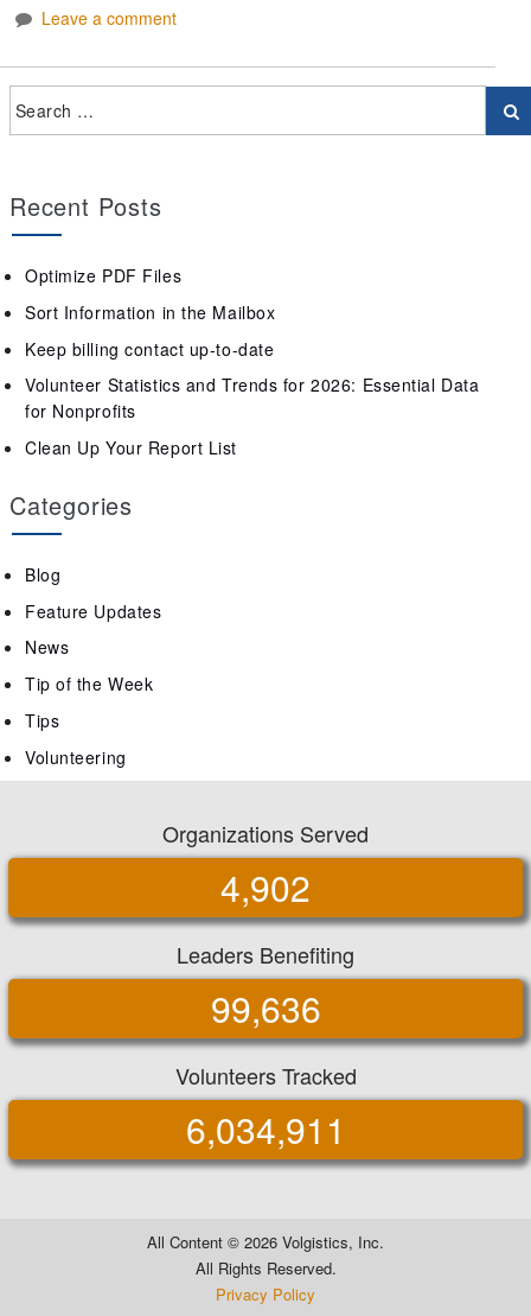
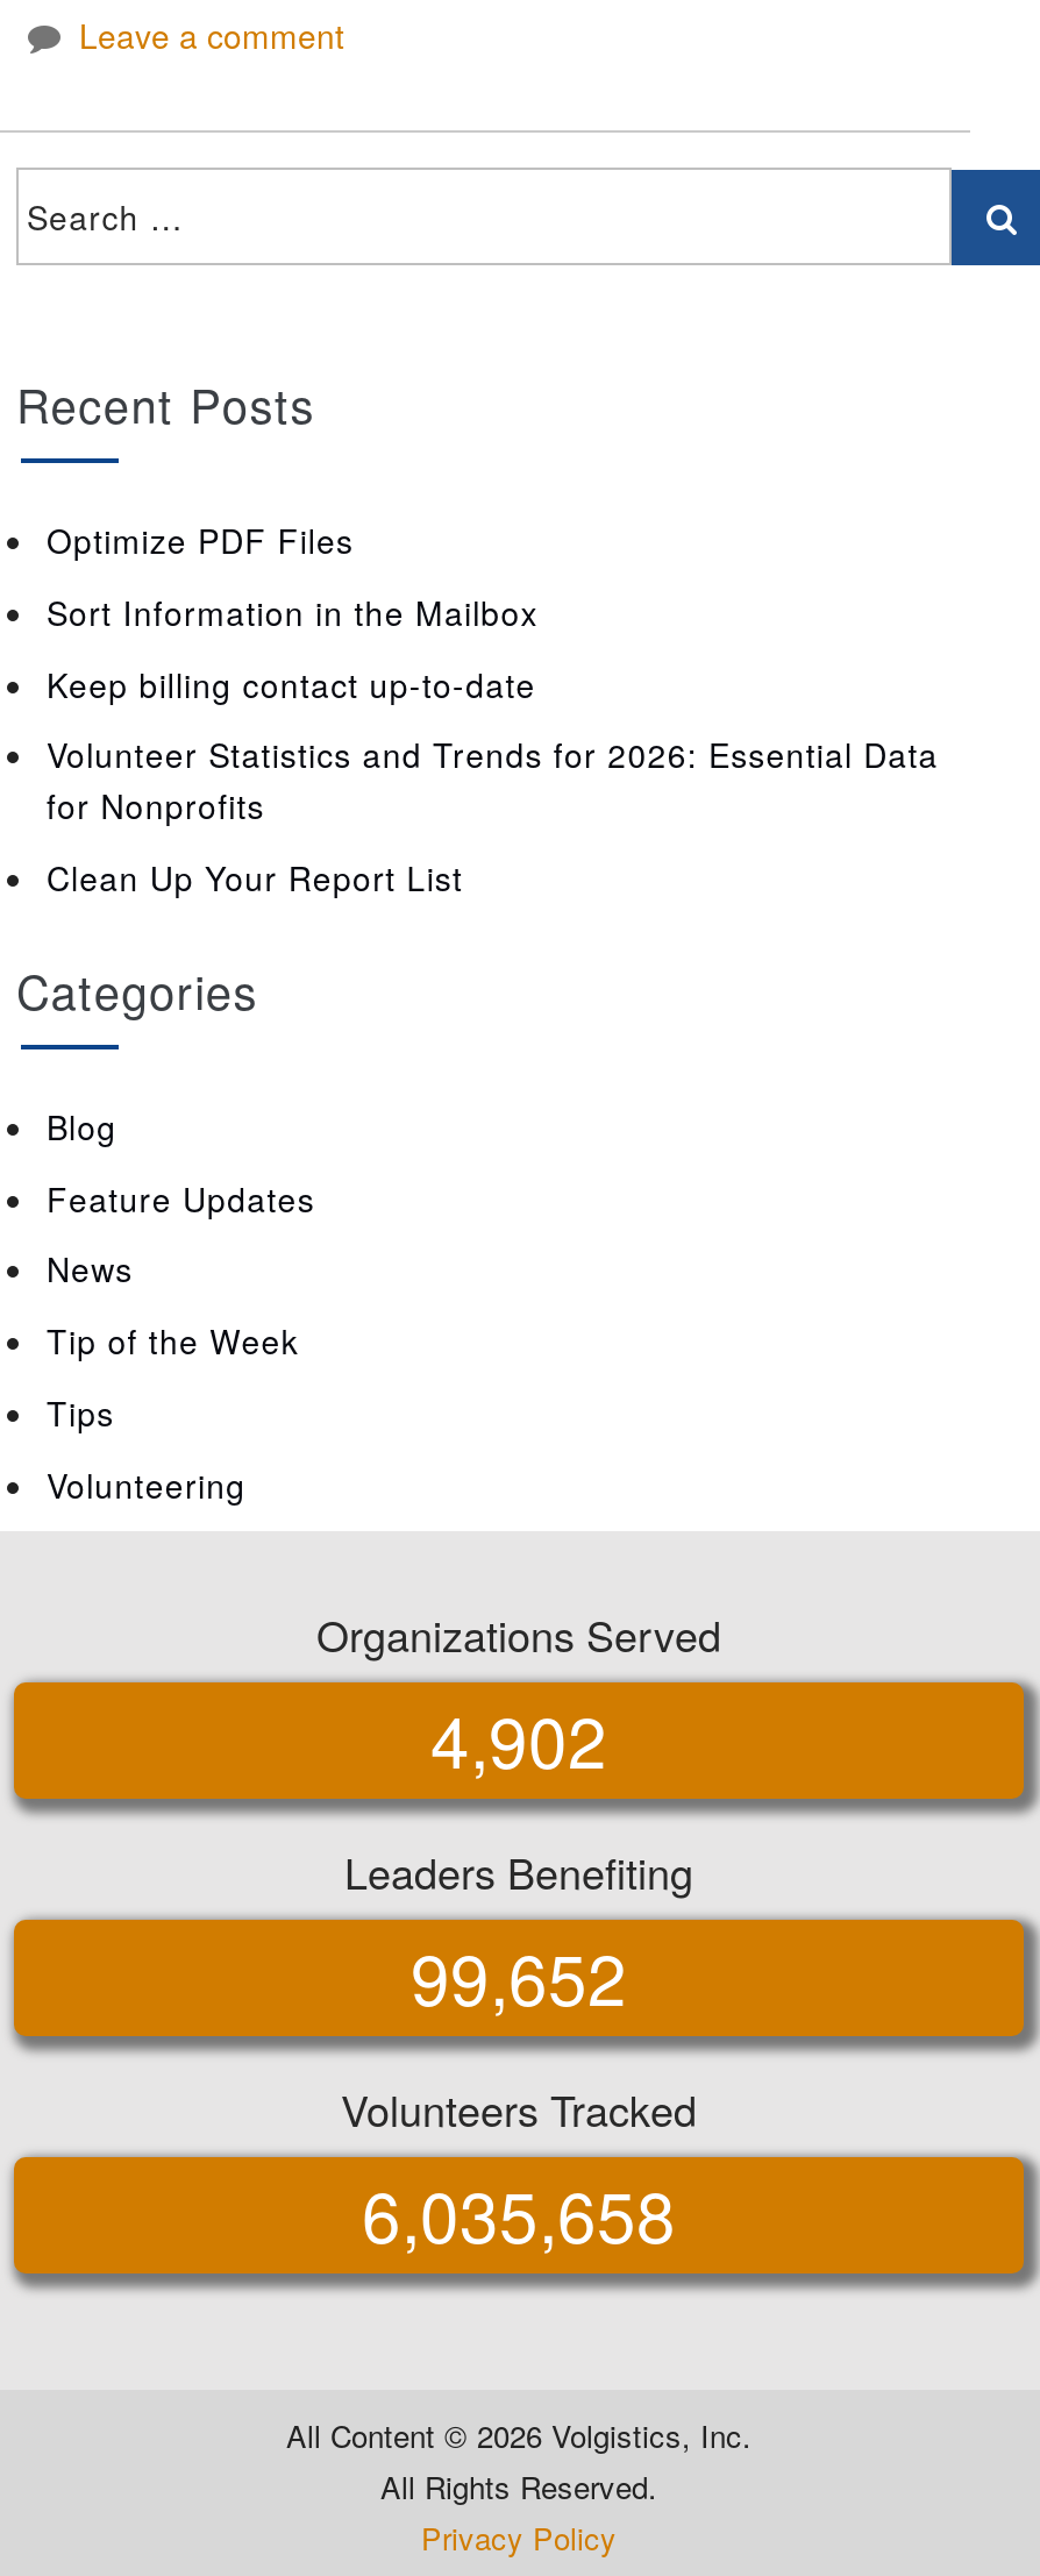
[210,983,321,1034] 99,636 -> [411,1928,627,2028] 99,652
[185,1104,346,1155] 6,034,911 -> [362,2165,676,2265] 6,035,658

